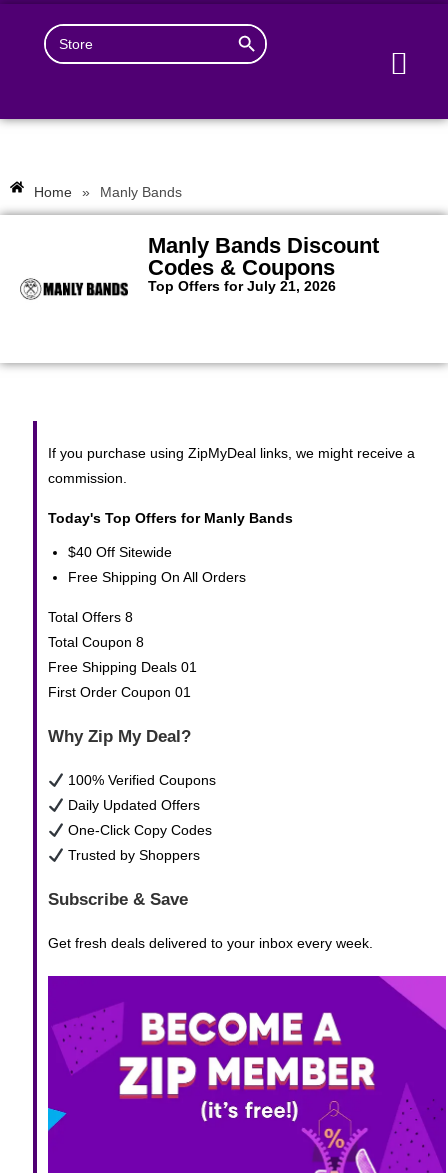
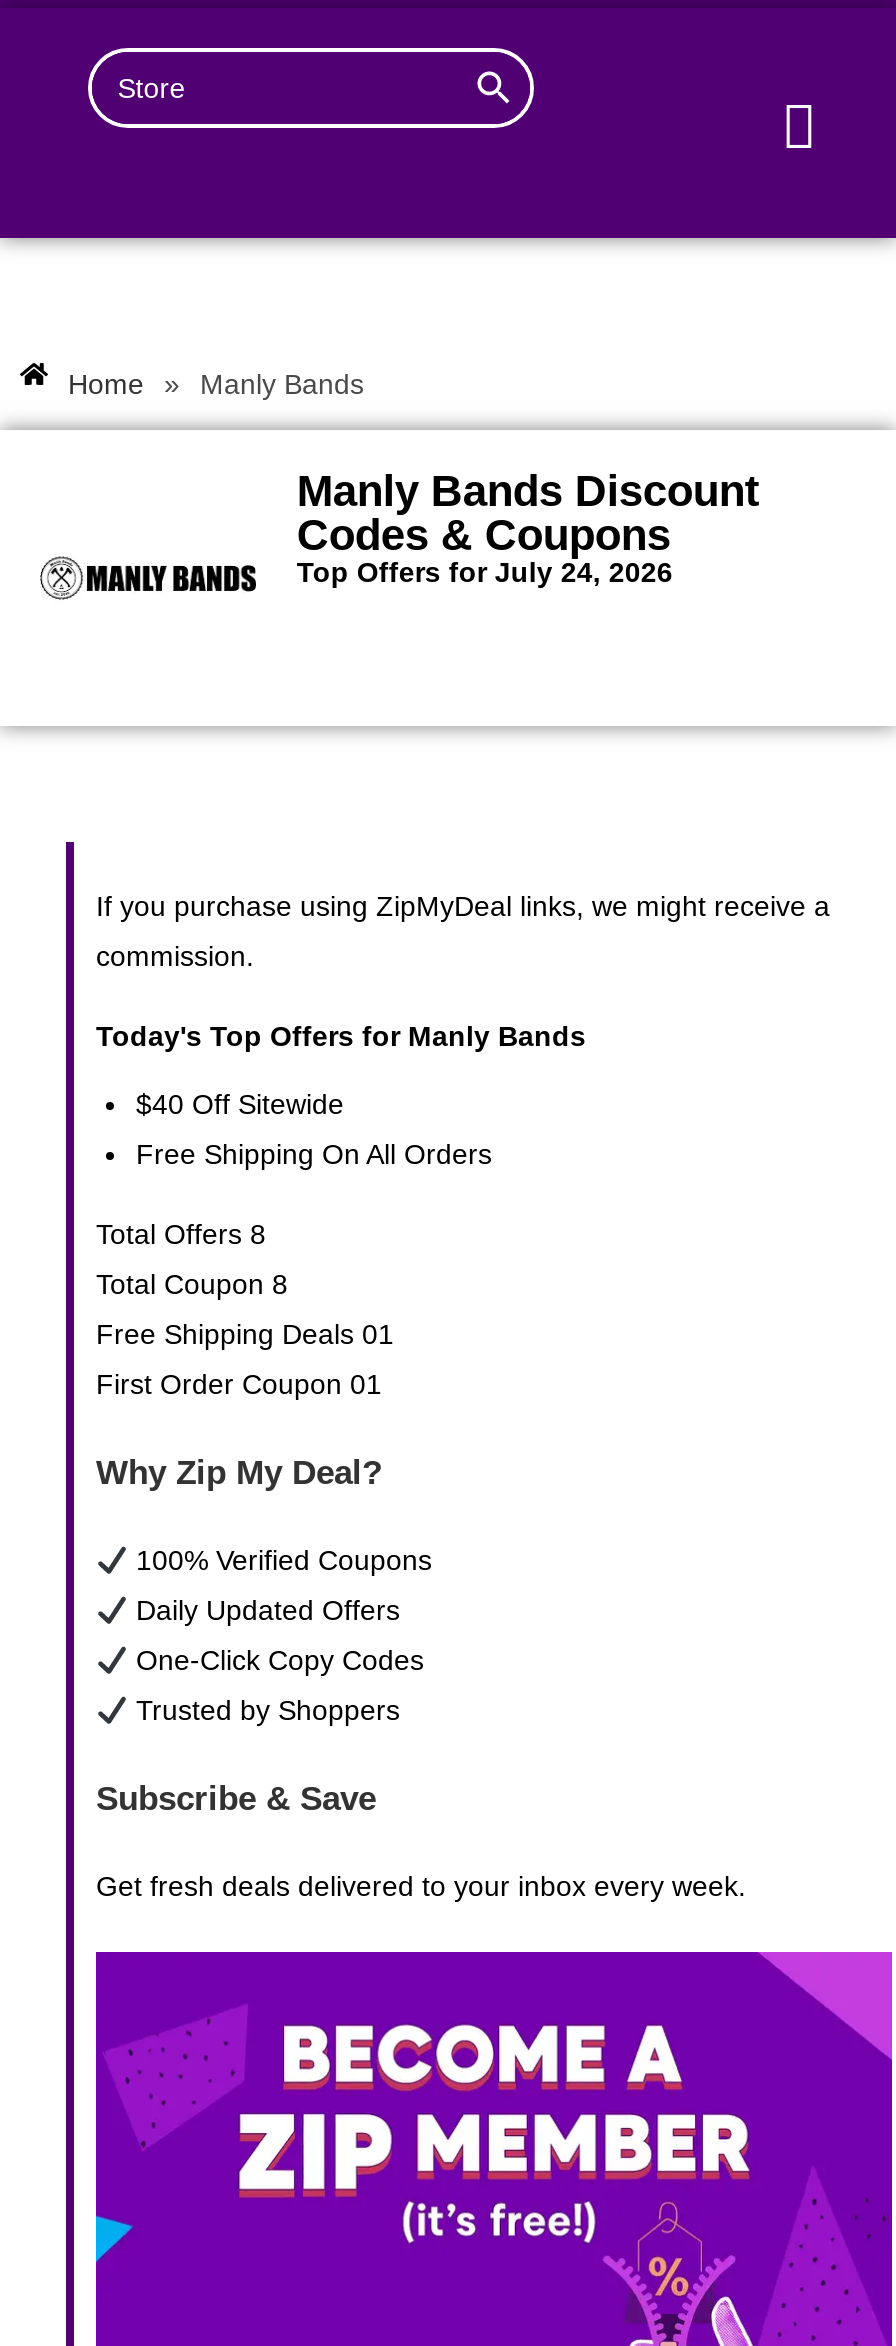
[148,278,336,294] Top Offers for July 21, 2026 -> [297,556,673,588] Top Offers for July 24, 2026

